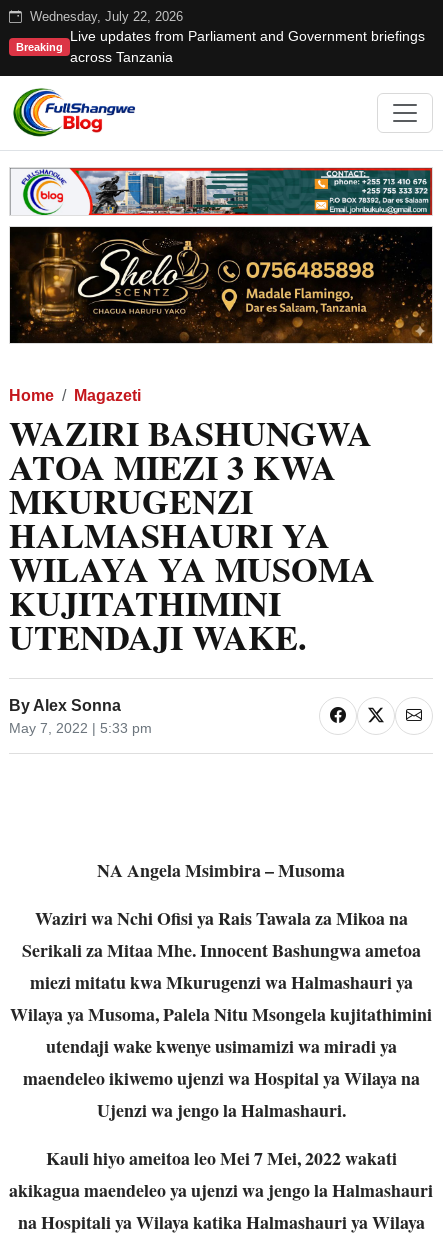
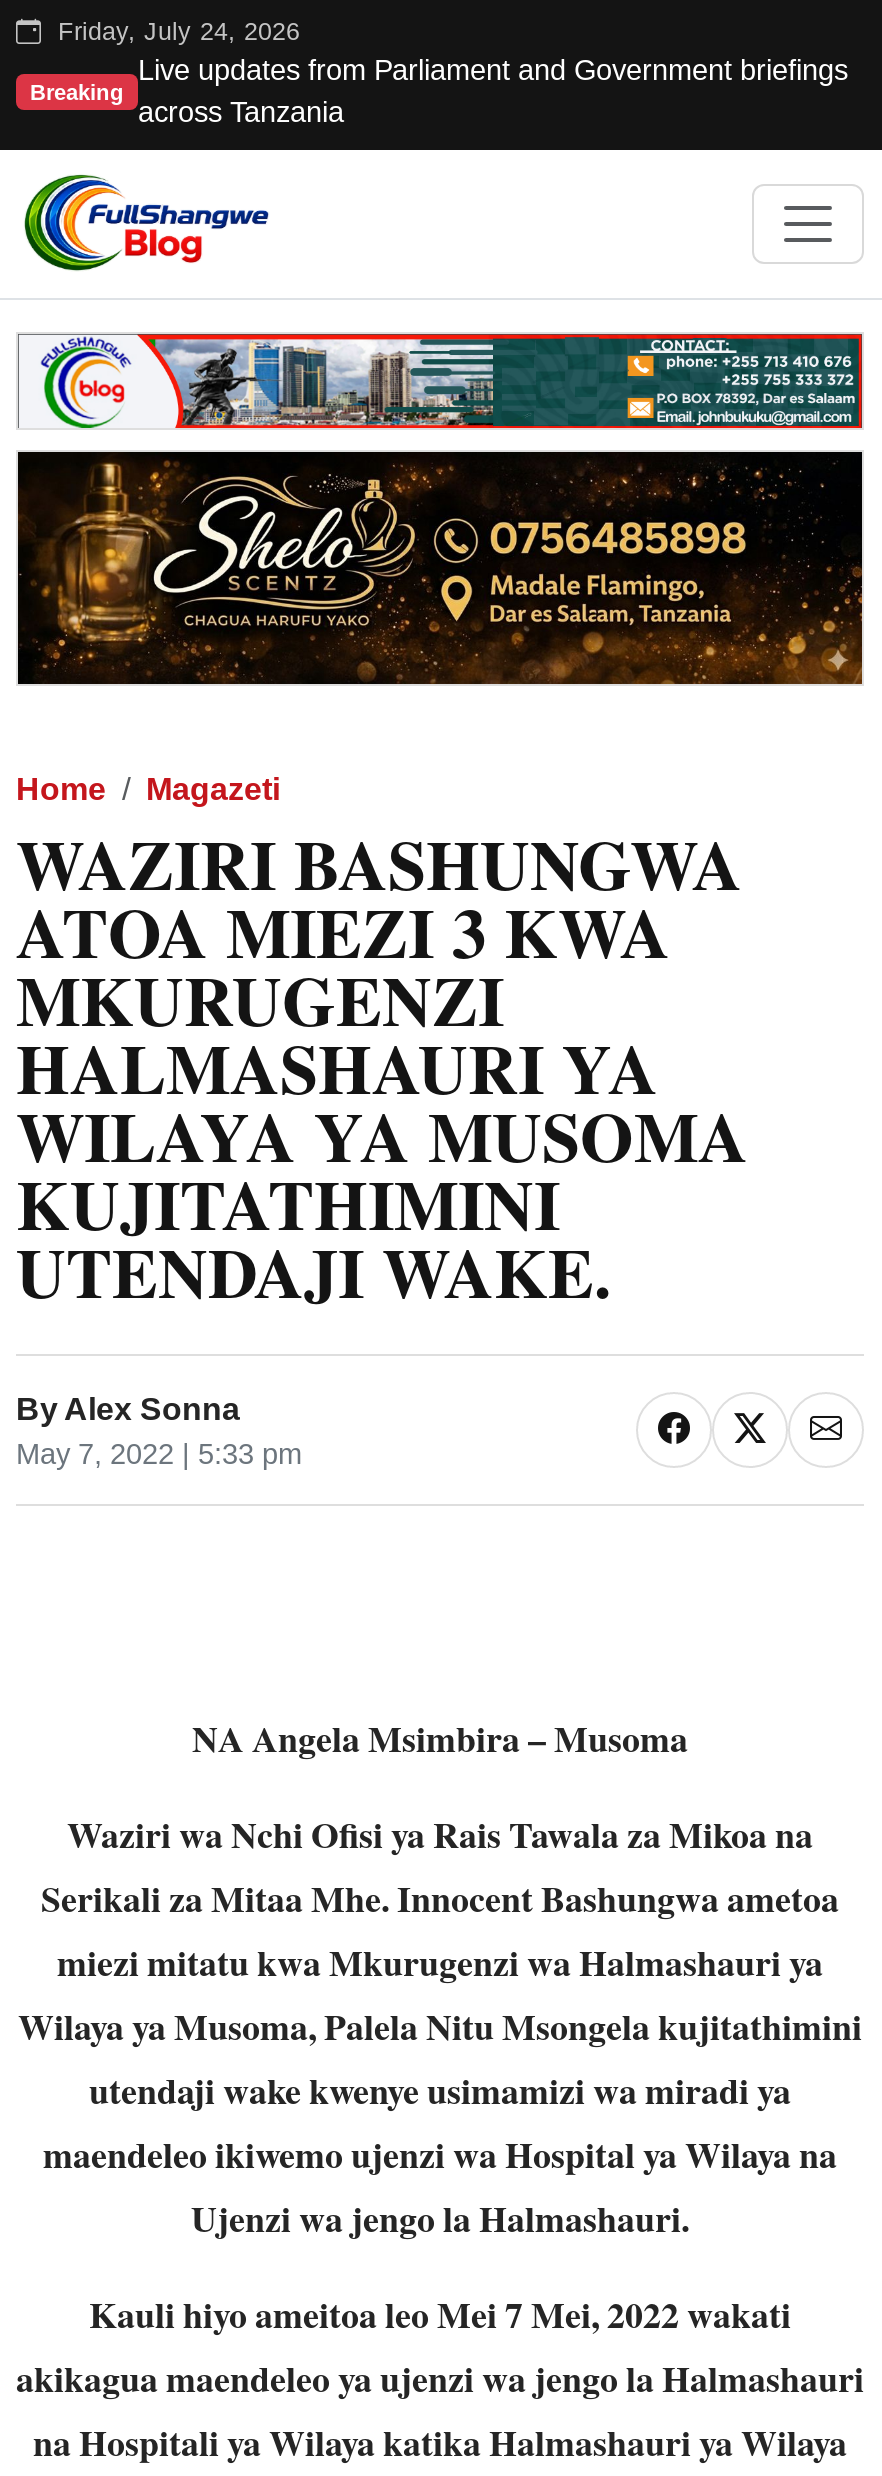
[26,10,183,24] Wednesday, July 22, 2026 -> [50,18,300,46] Friday, July 24, 2026

